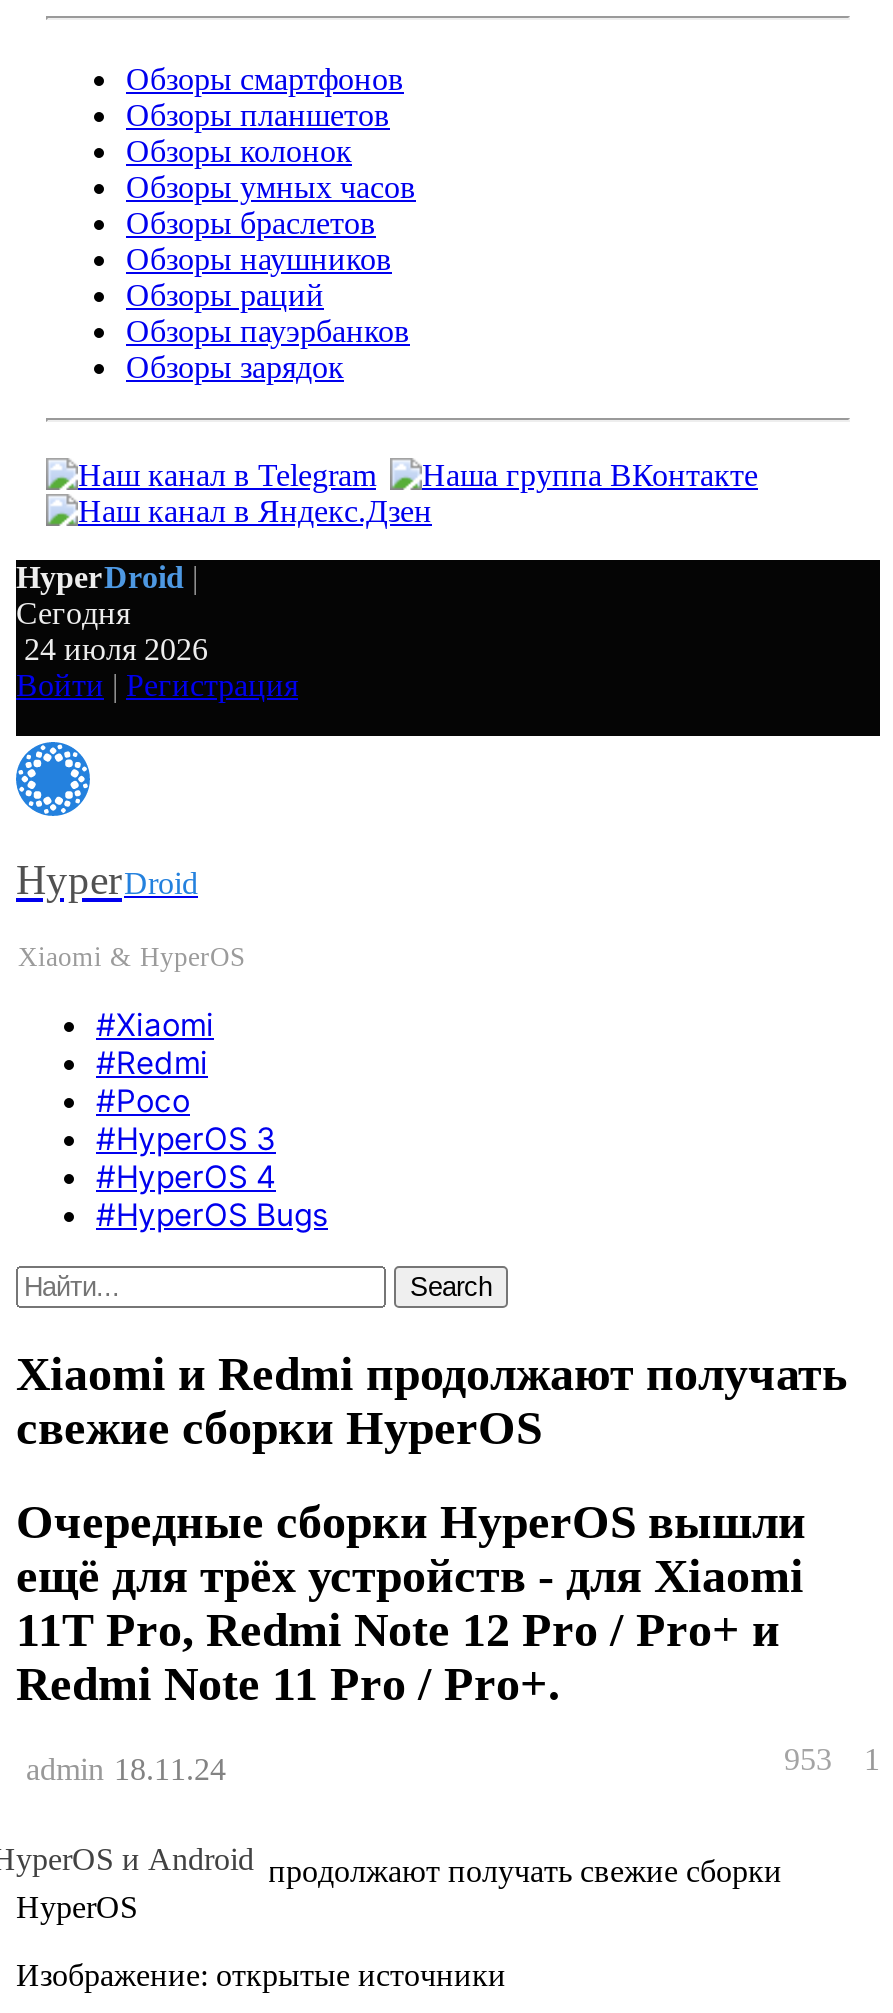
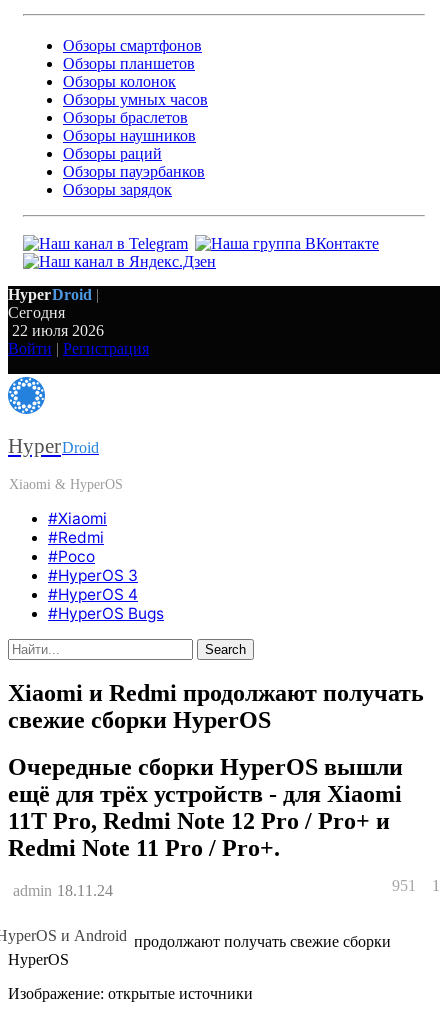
[16,632,208,666] 24 июля 2026 -> [8,322,104,339] 22 июля 2026
[784,1742,880,1776] 953 1 -> [392,877,440,894] 951 1

